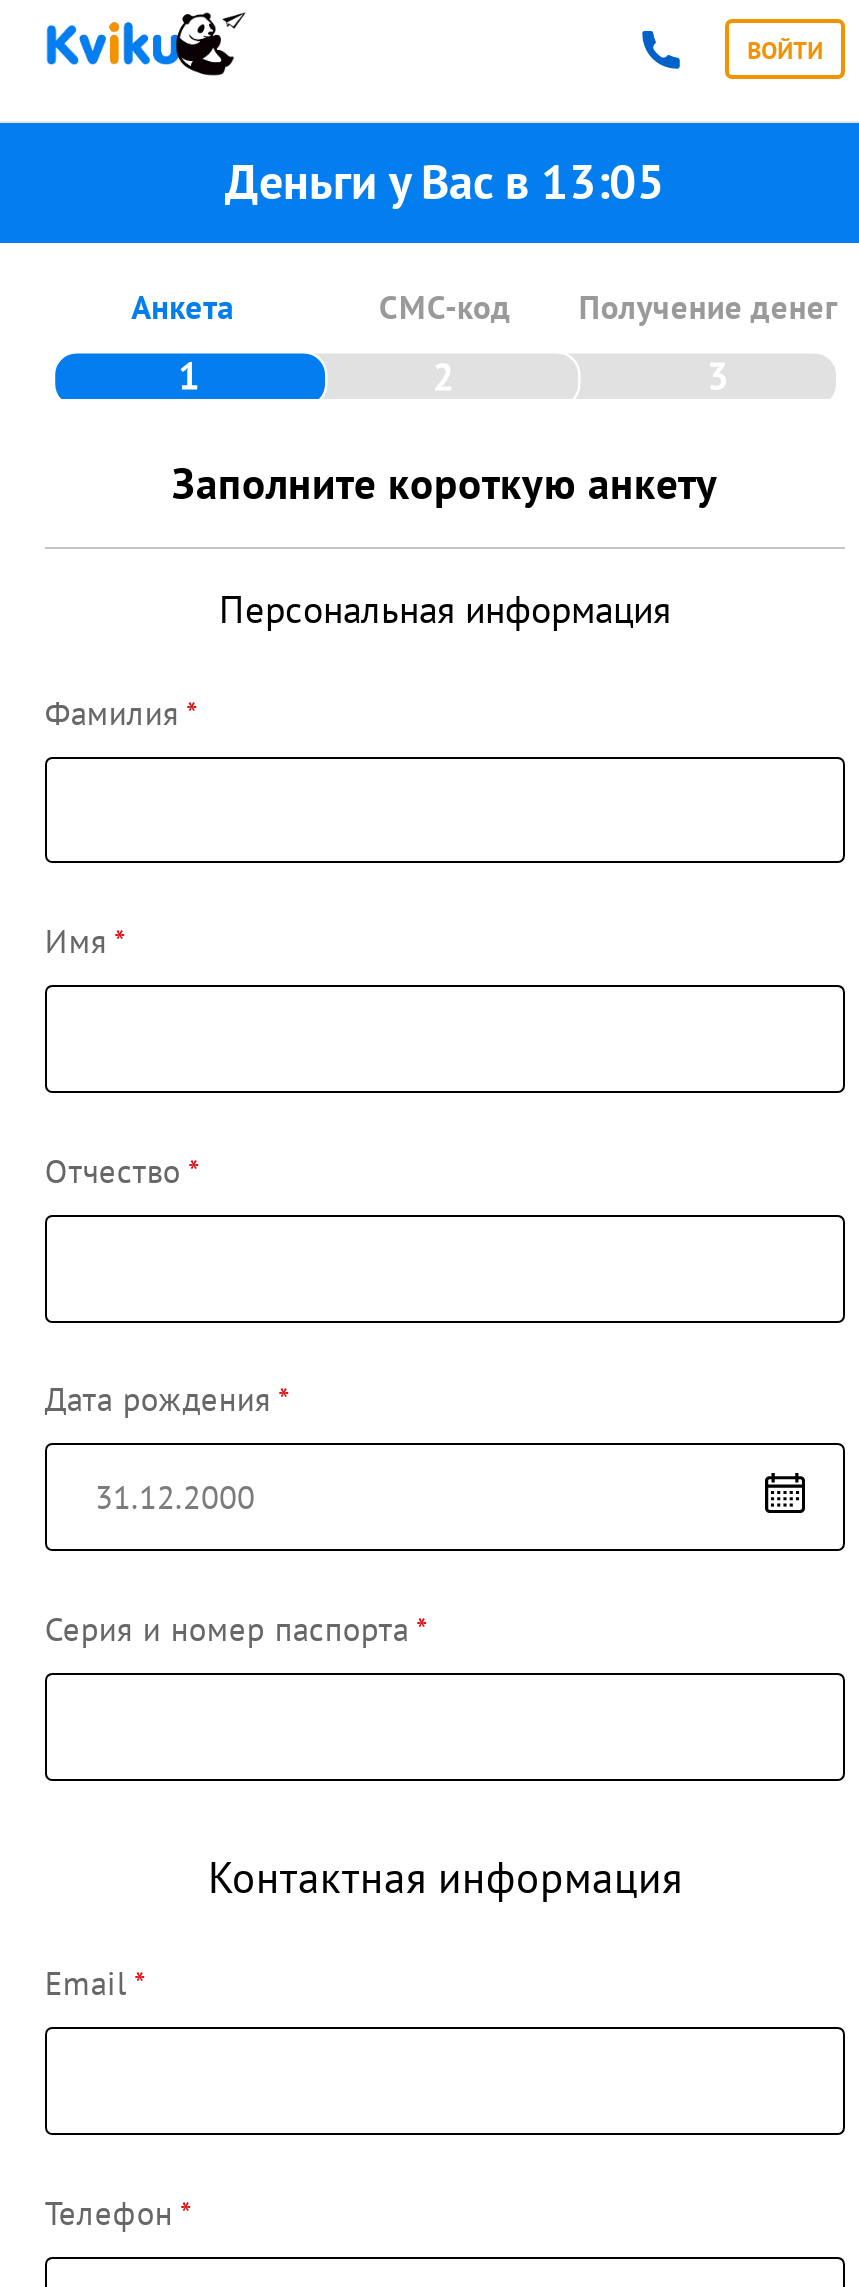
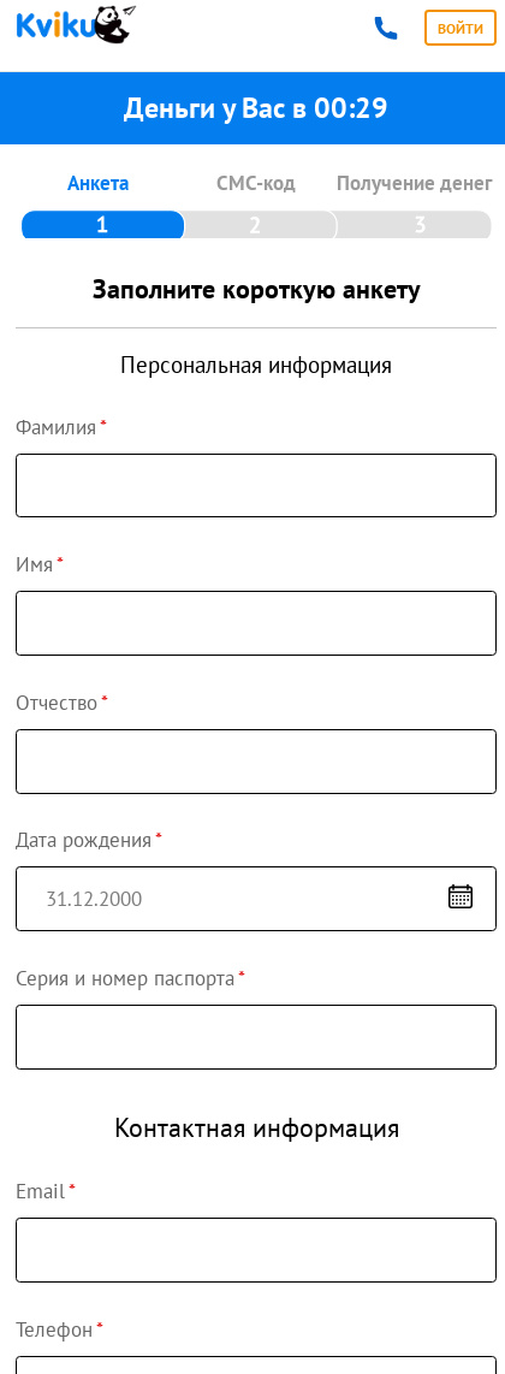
[225,151,665,213] Деньги у Вас в 13:05 -> [124,89,388,127] Деньги у Вас в 00:29

